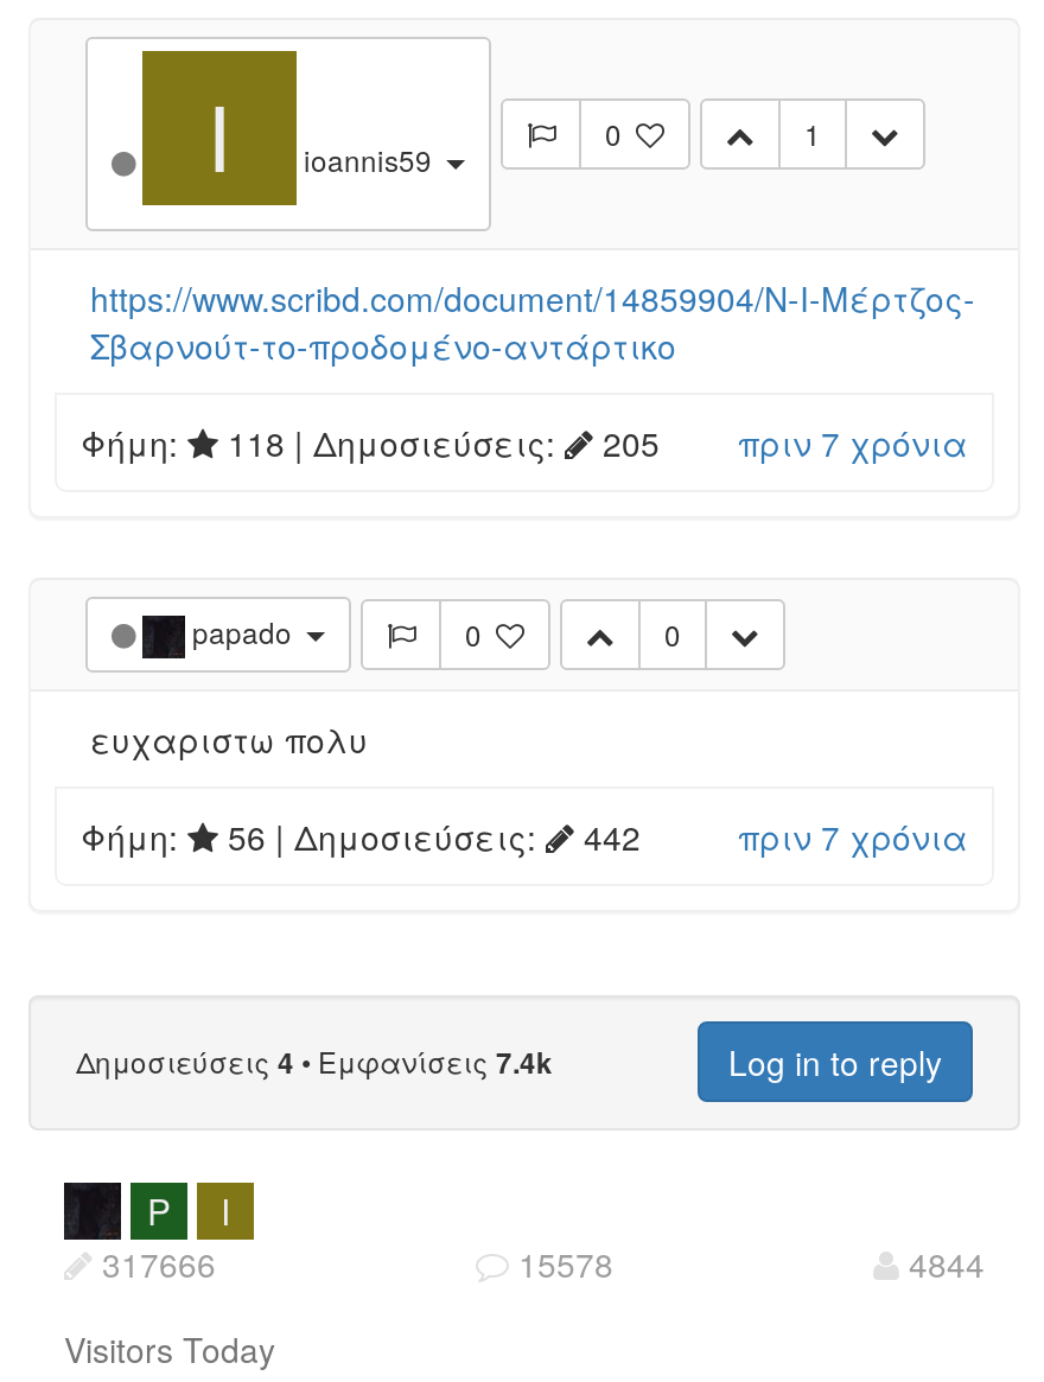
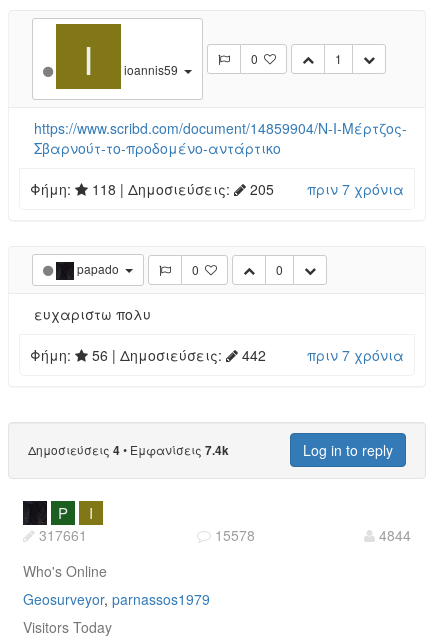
[93,1239,216,1286] 317666 -> [35,525,87,545] 317661
none -> [23,561,210,609] Who's Online | Geosurveyor parnassos1979

